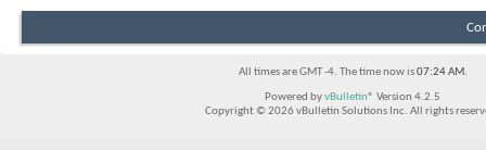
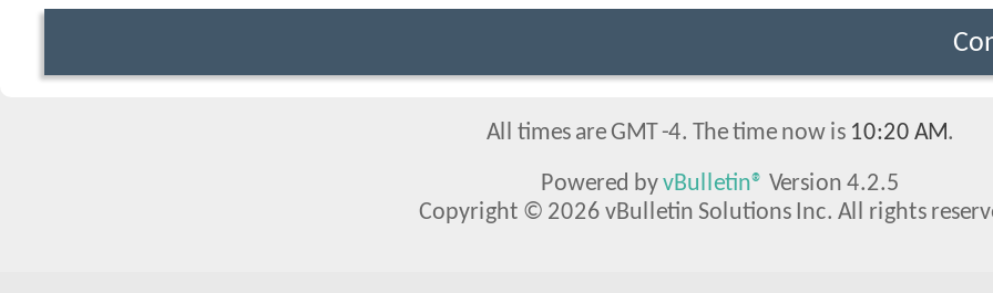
[238,66,467,78] All times are GMT -4. The time now is 07:24 AM. -> [487,122,954,146] All times are GMT -4. The time now is 10:20 AM.

